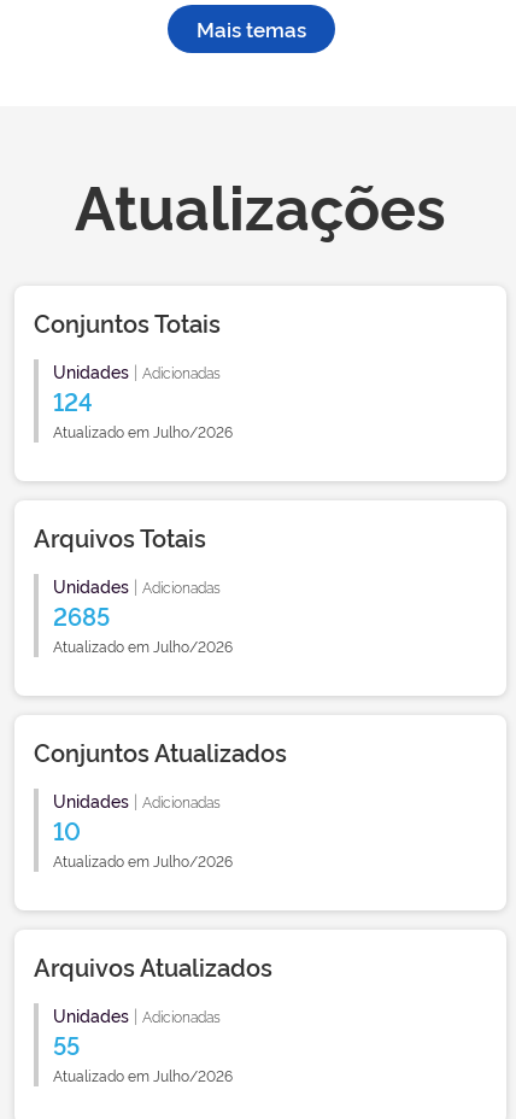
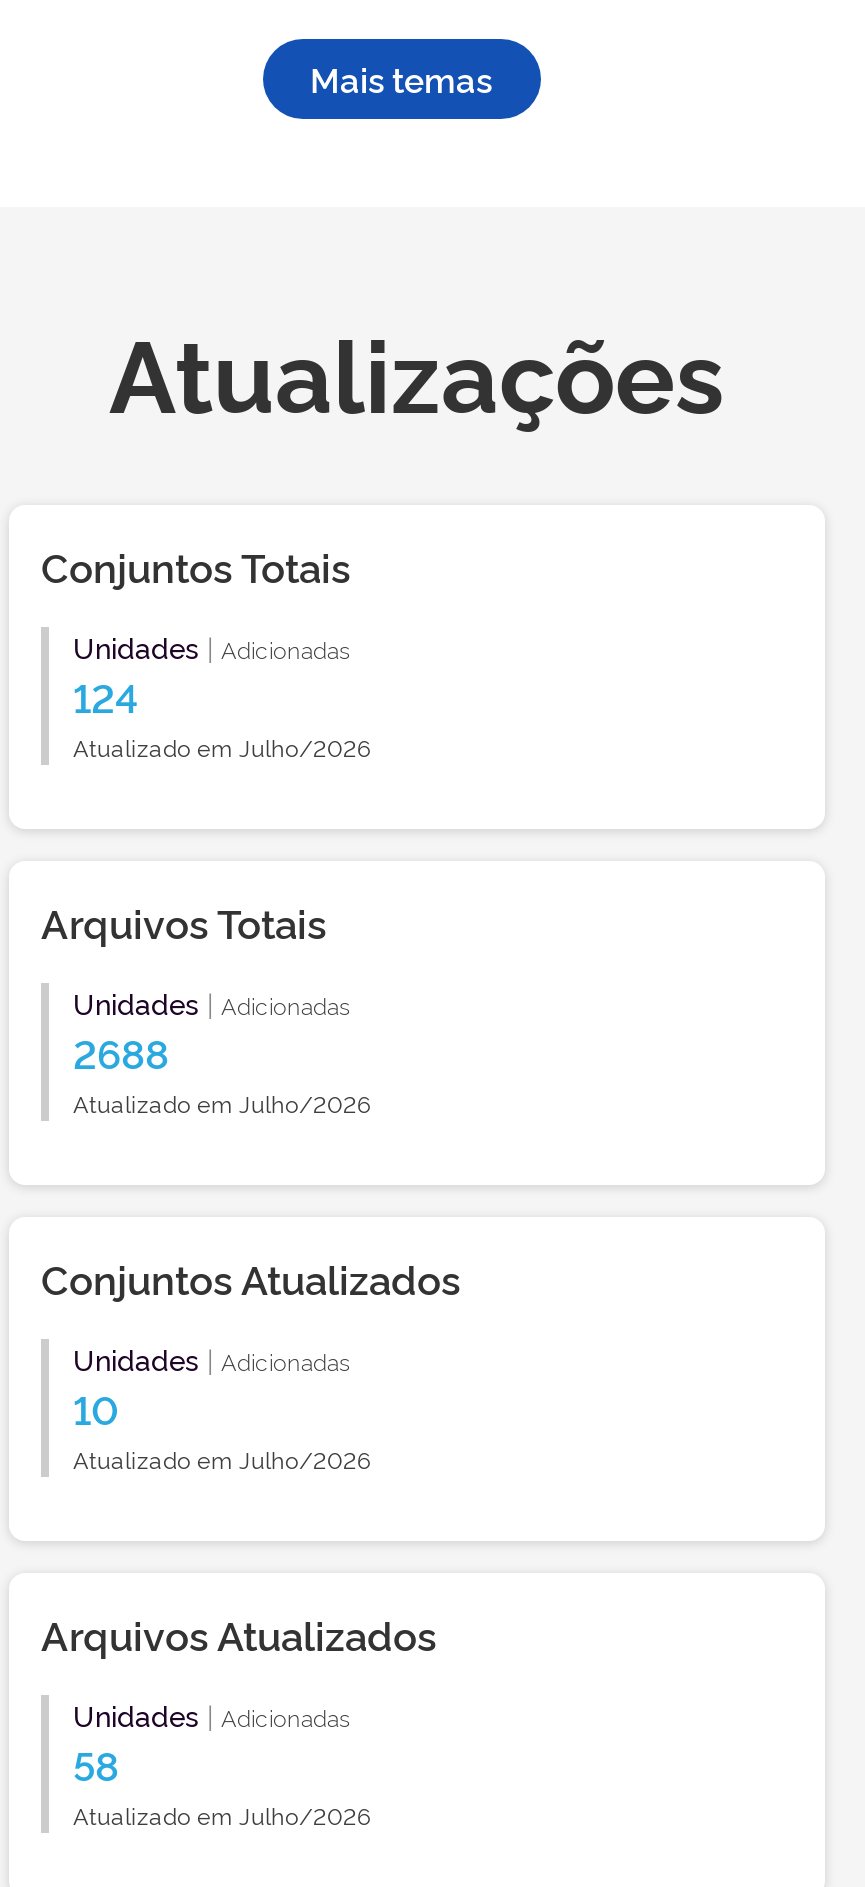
[53,597,110,631] 2685 -> [73,1022,169,1078] 2688
[53,1027,80,1061] 55 -> [73,1734,119,1790] 58

